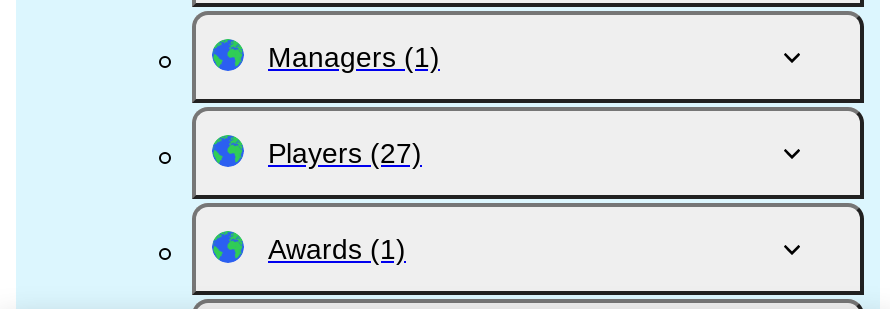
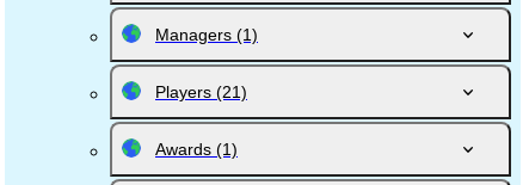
[268,137,422,169] Players (27) -> [155,82,247,101] Players (21)

